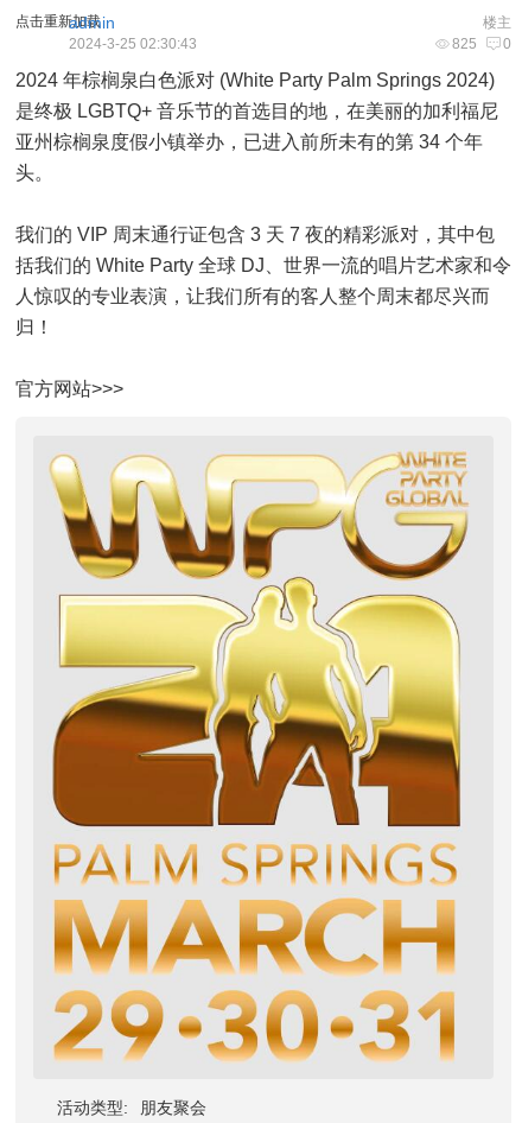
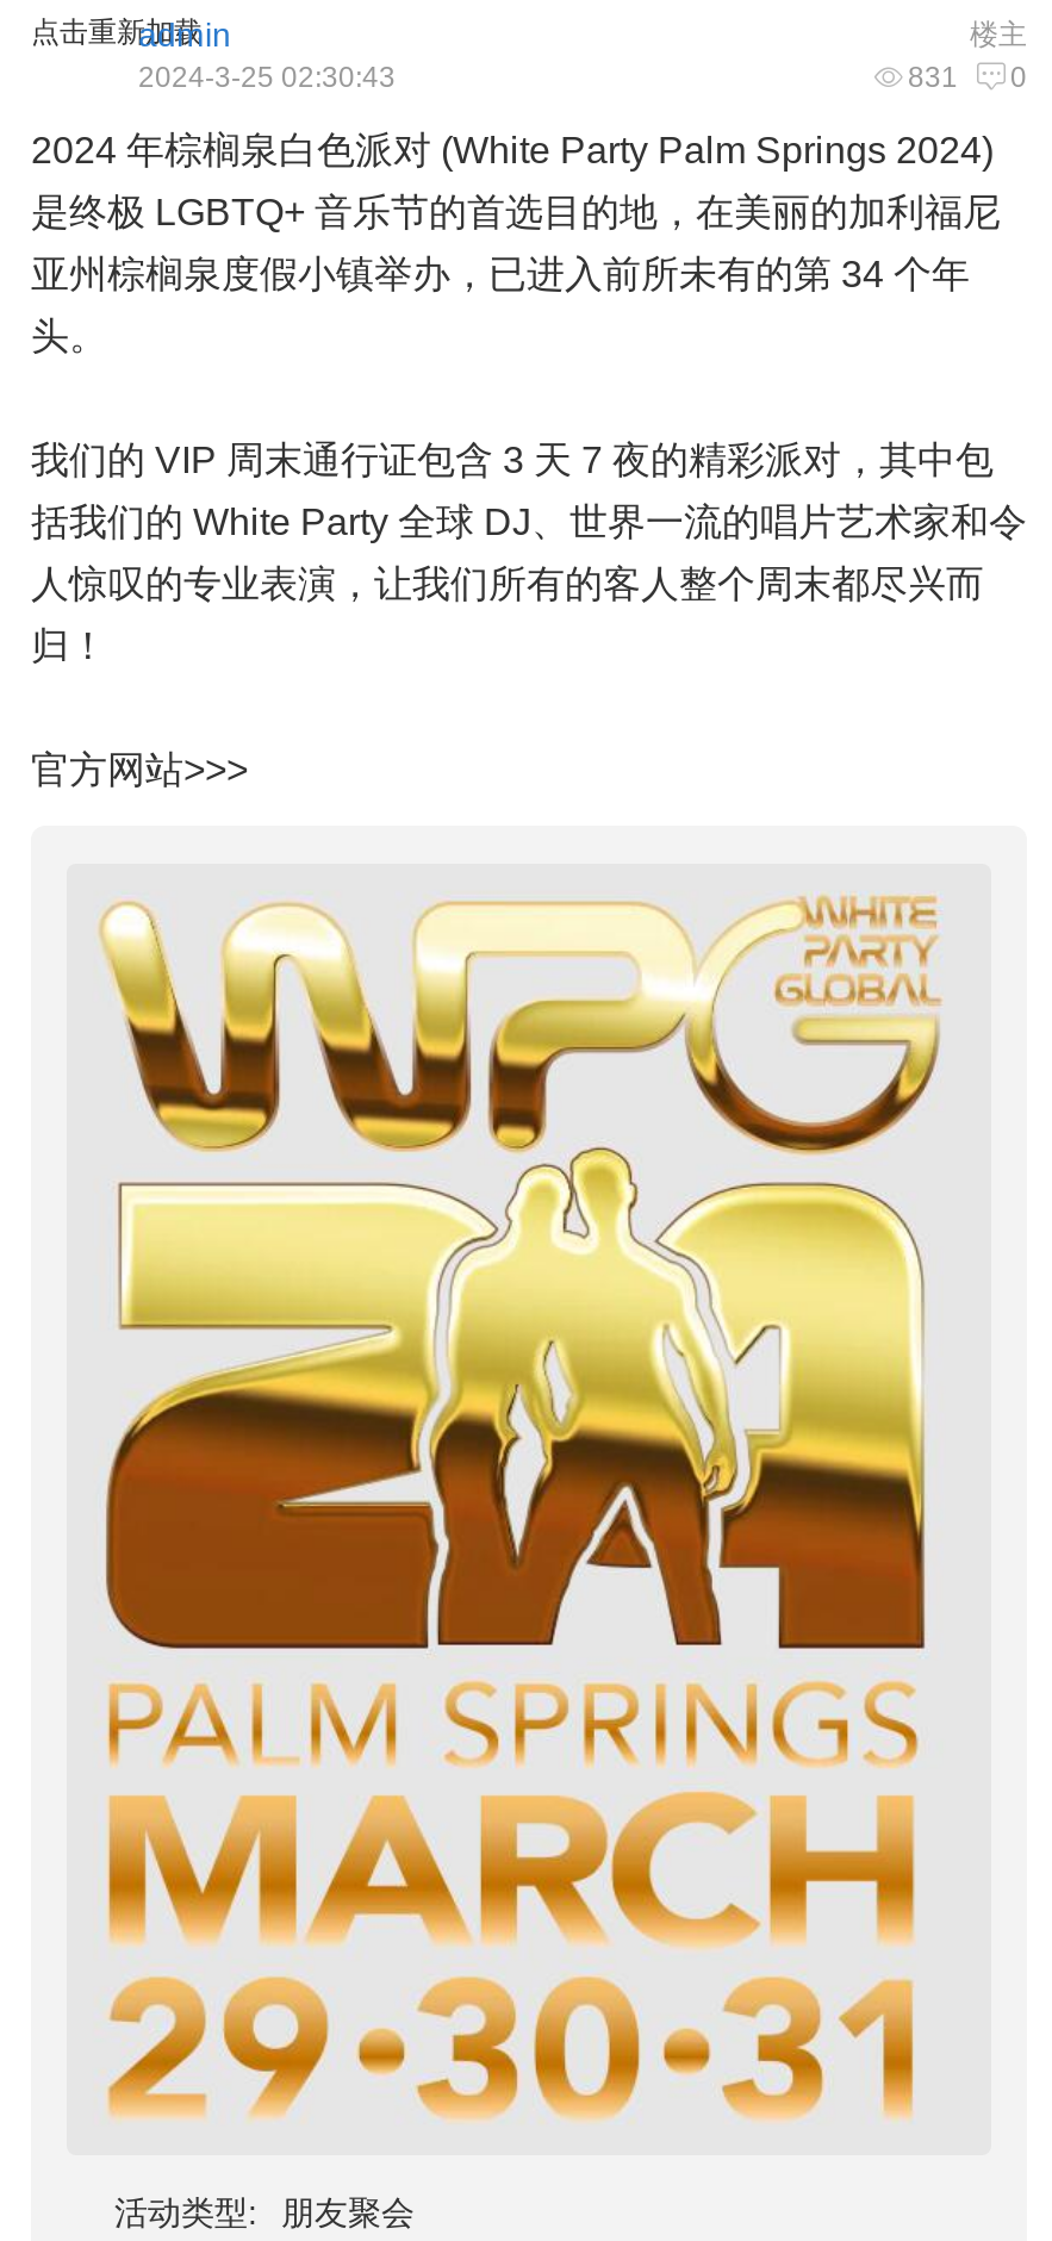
[452,36,511,52] 825 0 -> [908,61,1027,94] 831 0

